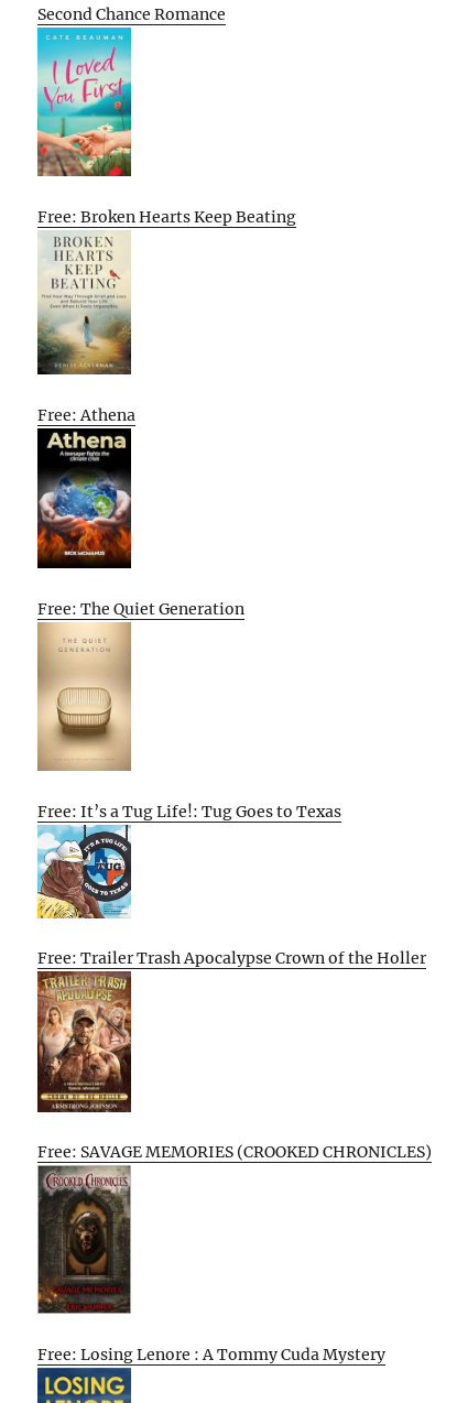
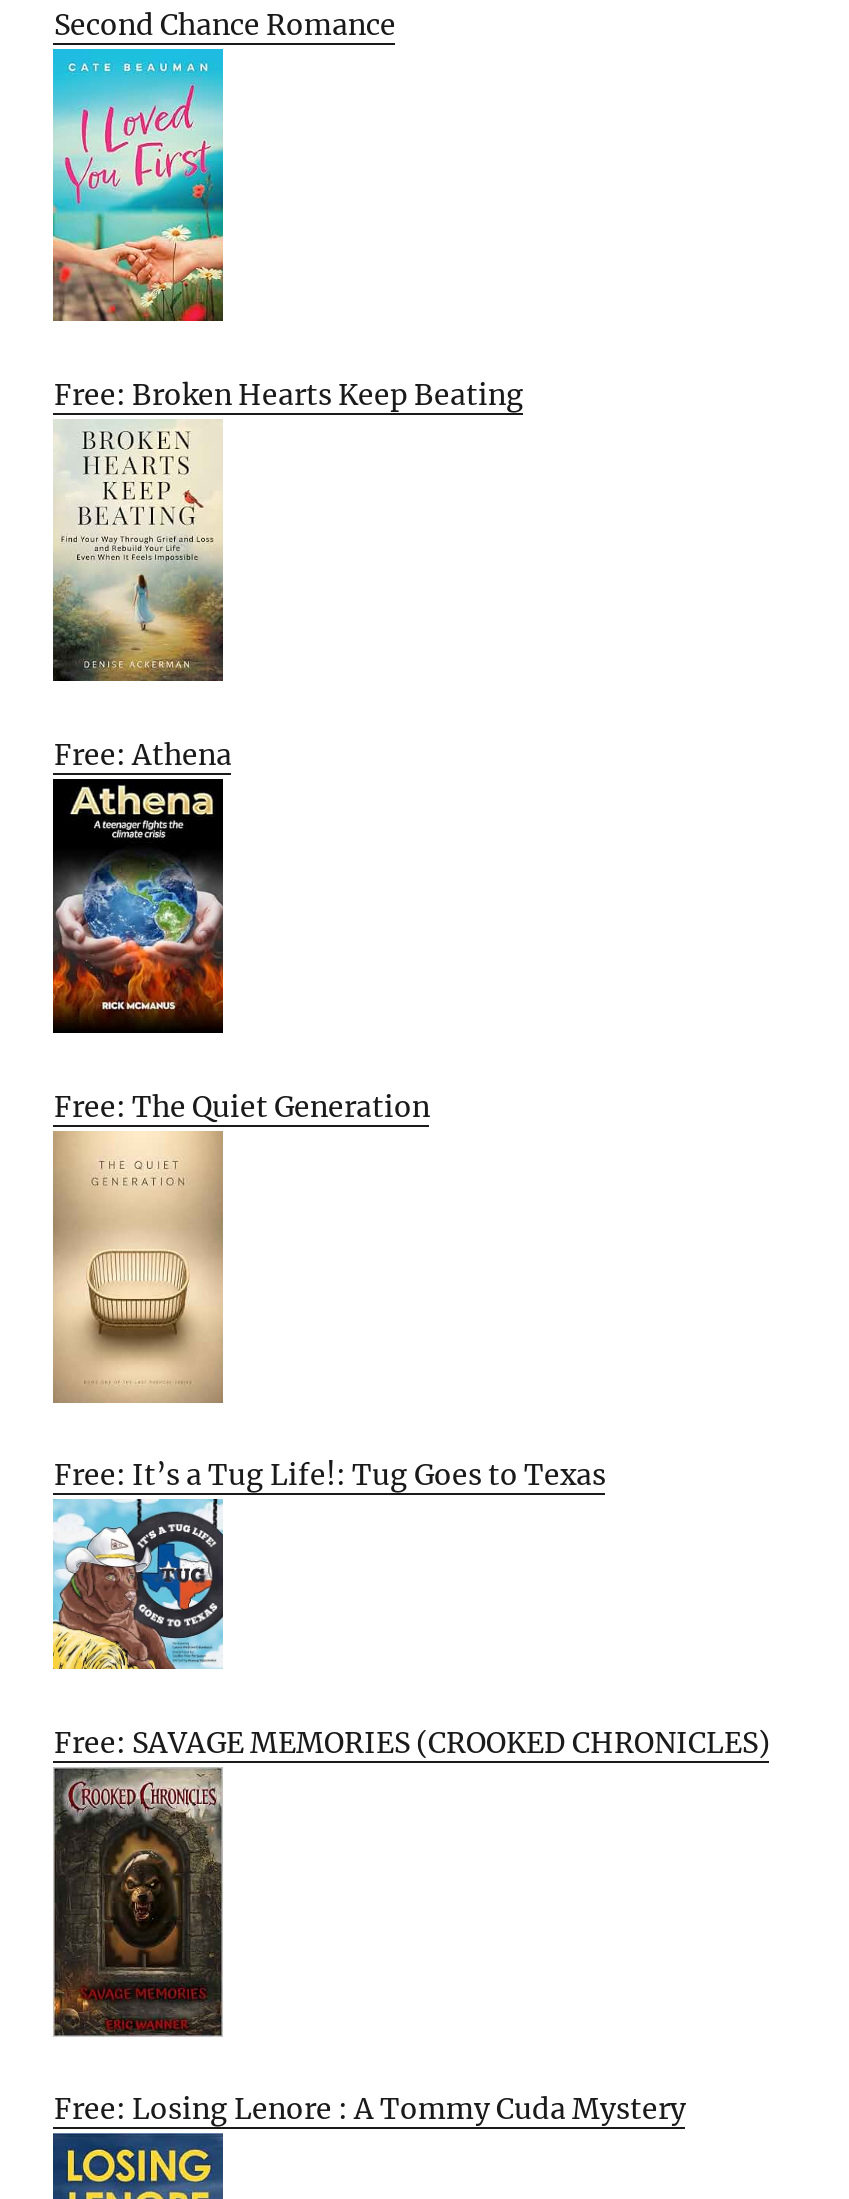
[38,948,427,968] Free: Trailer Trash Apocalypse Crown of the Holler -> none
[36,977,132,1113] [image] -> none

